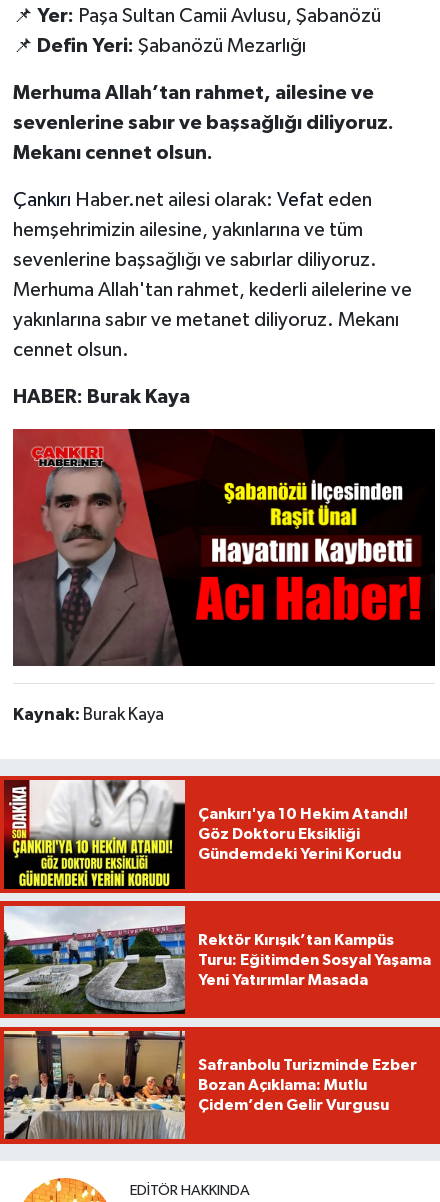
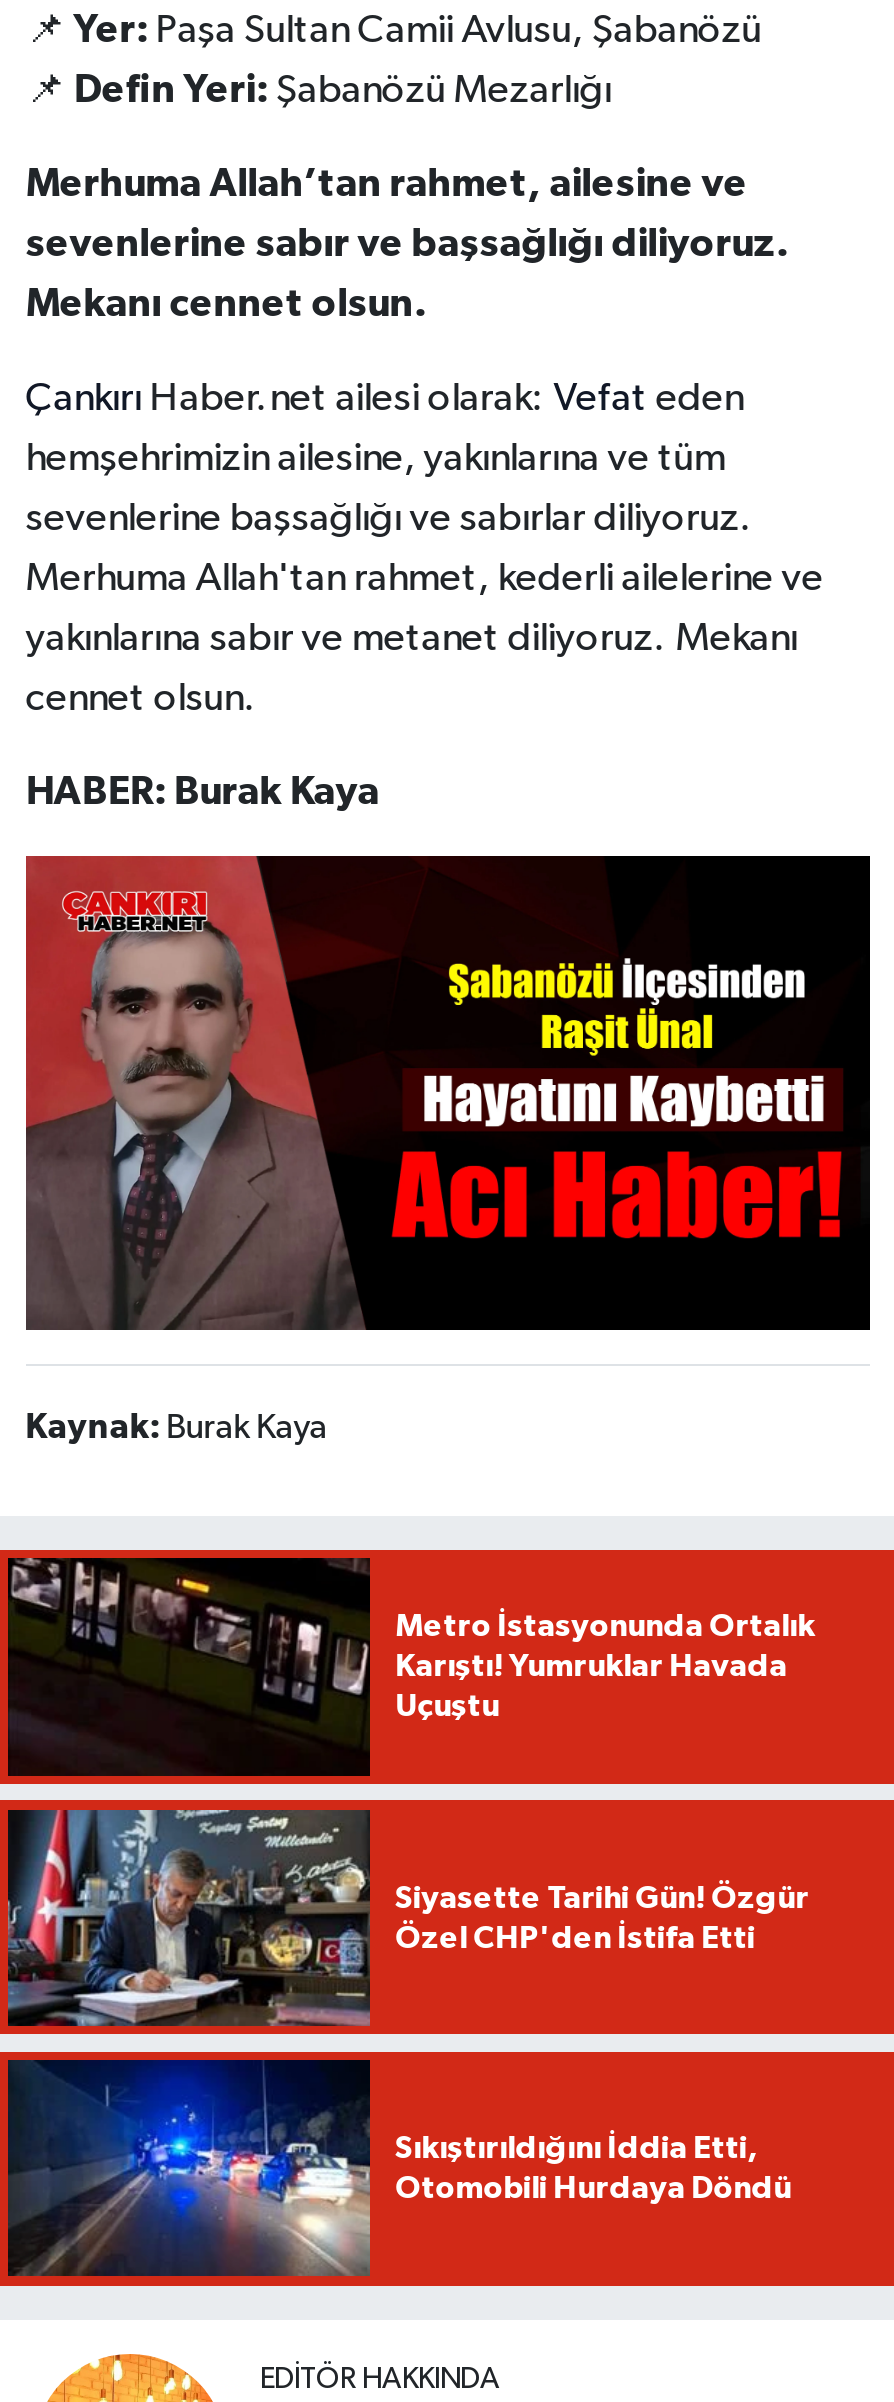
[4,779,408,887] [image] | Çankırı'ya 10 Hekim Atandı! | Göz Doktoru Eksikliği | Gündemdeki Yerini Korudu -> [6,1556,815,1770] [image] | Metro İstasyonunda Ortalık | Karıştı! Yumruklar Havada | Uçuştu
[3,905,431,1015] [image] | Rektör Kırışık’tan Kampüs | Turu: Eğitimden Sosyal Yaşama | Yeni Yatırımlar Masada -> [6,1808,809,2028] [image] | Siyasette Tarihi Gün! Özgür | Özel CHP'den İstifa Etti
[3,1030,417,1139] [image] | Safranbolu Turizminde Ezber | Bozan Açıklama: Mutlu | Çidem’den Gelir Vurgusu -> [6,2058,791,2276] [image] | Sıkıştırıldığını İddia Etti, | Otomobili Hurdaya Döndü

